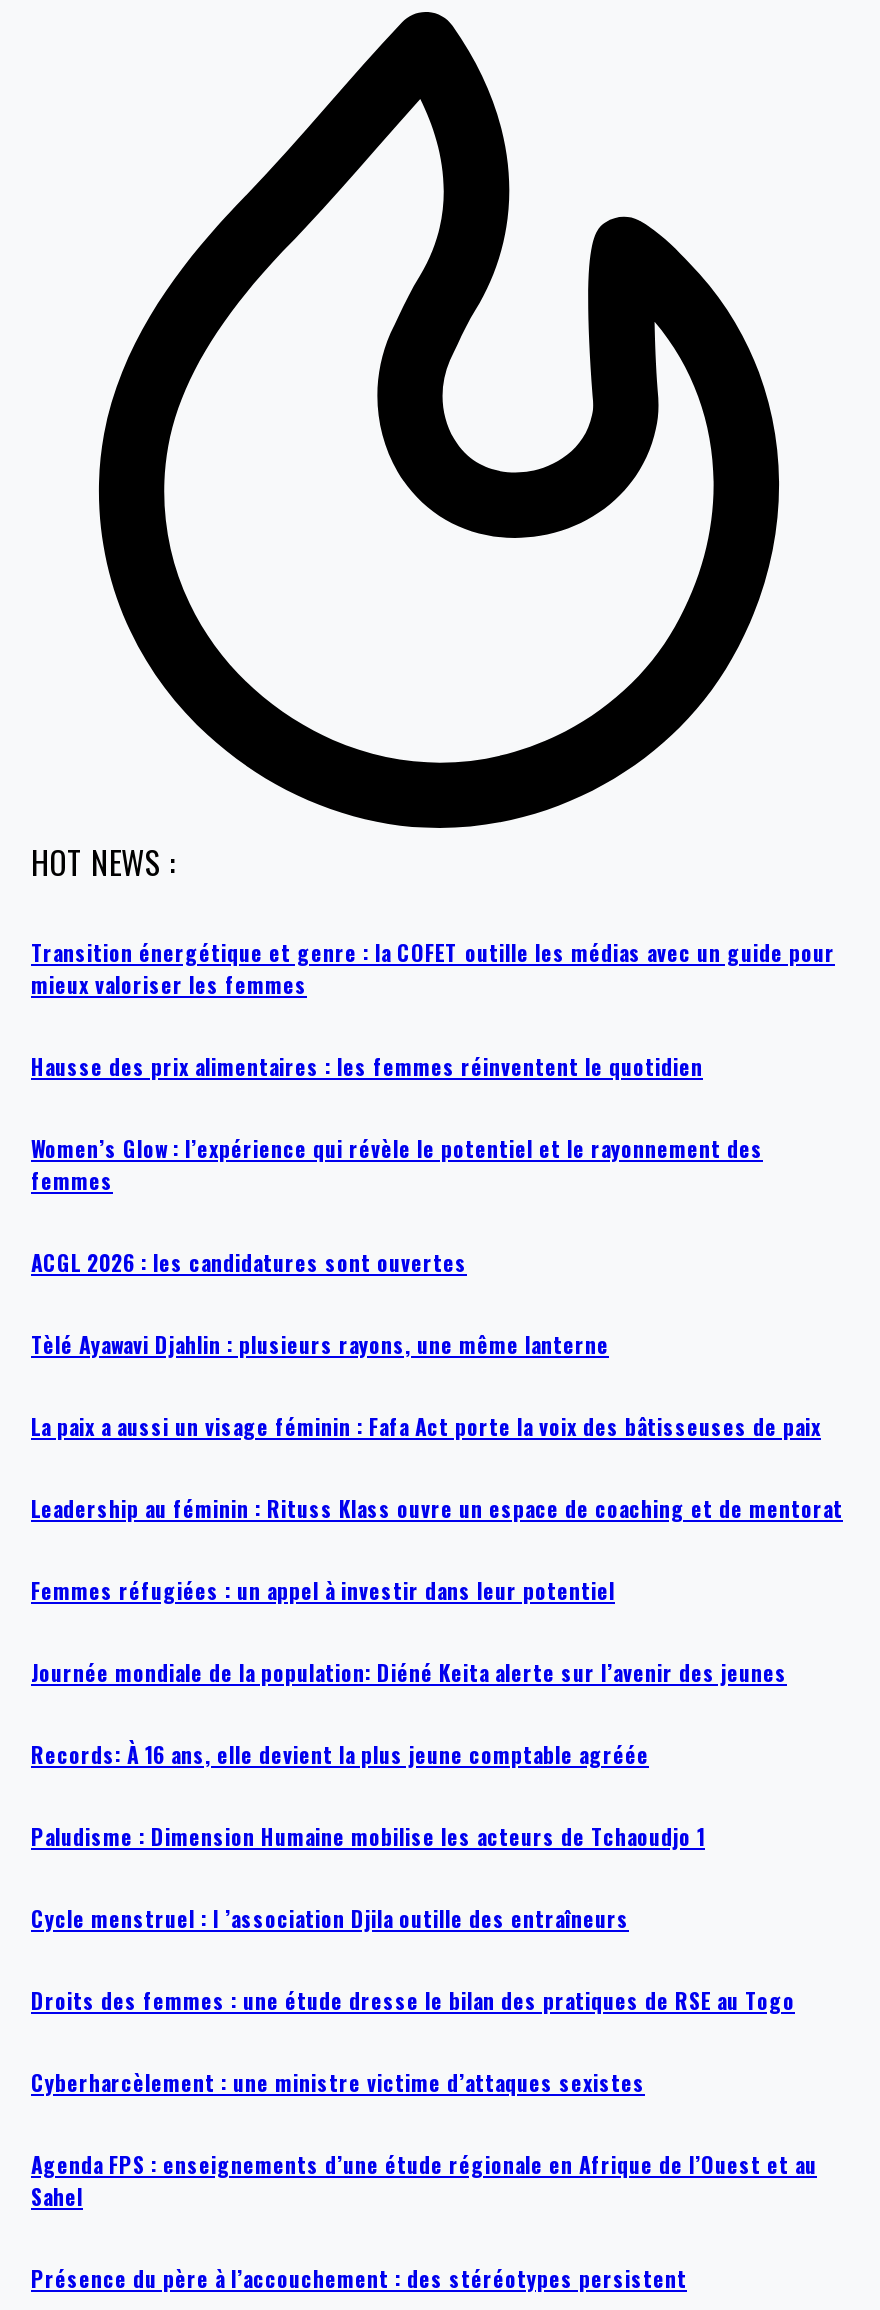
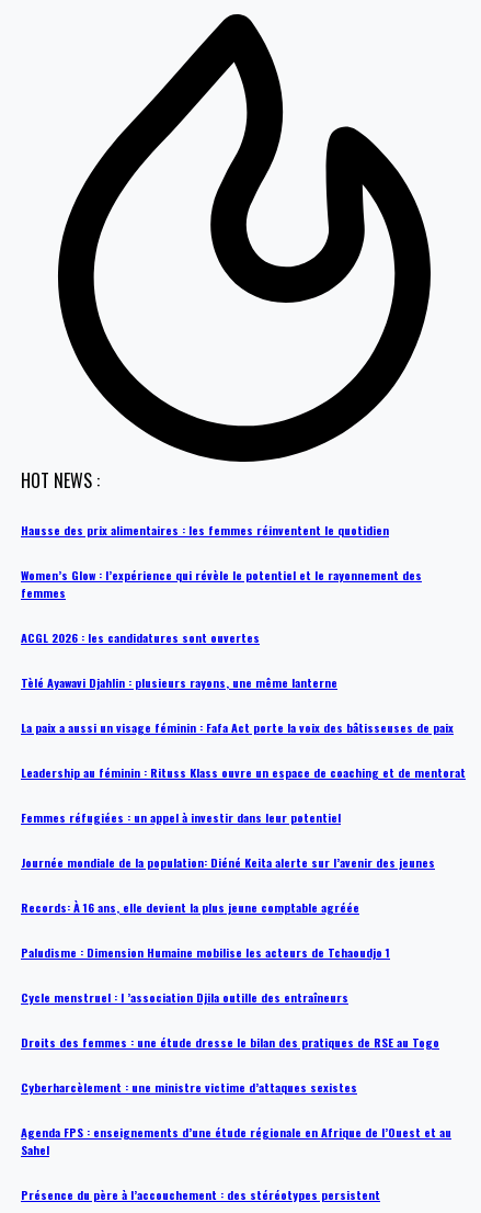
[31,936,835,1000] Transition énergétique et genre : la COFET outille les médias avec un guide pour | mieux valoriser les femmes -> none

